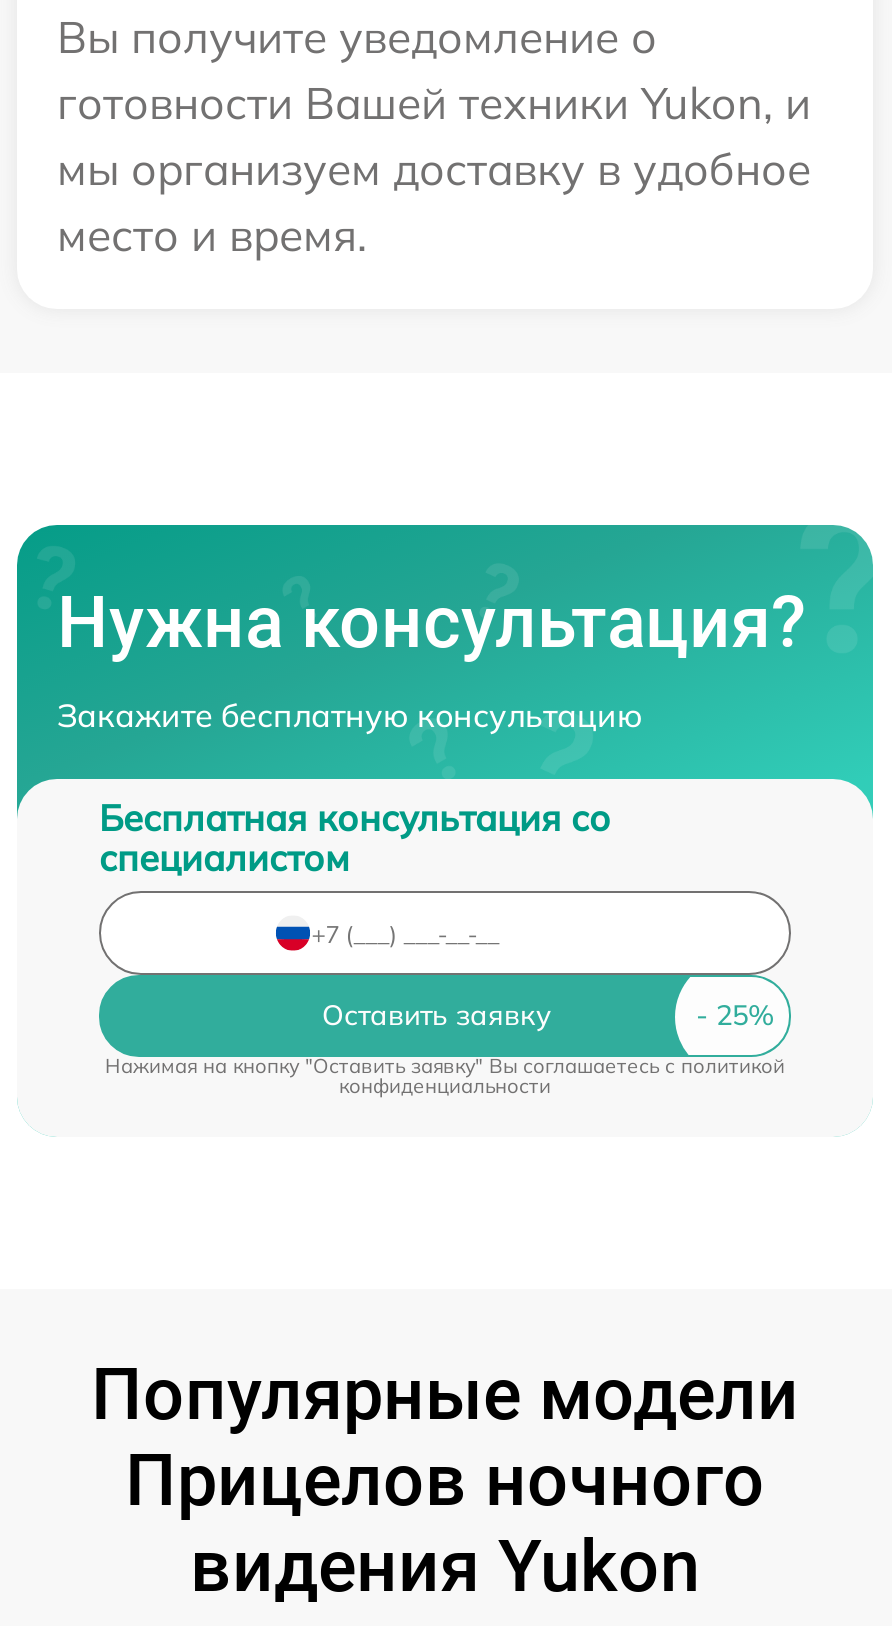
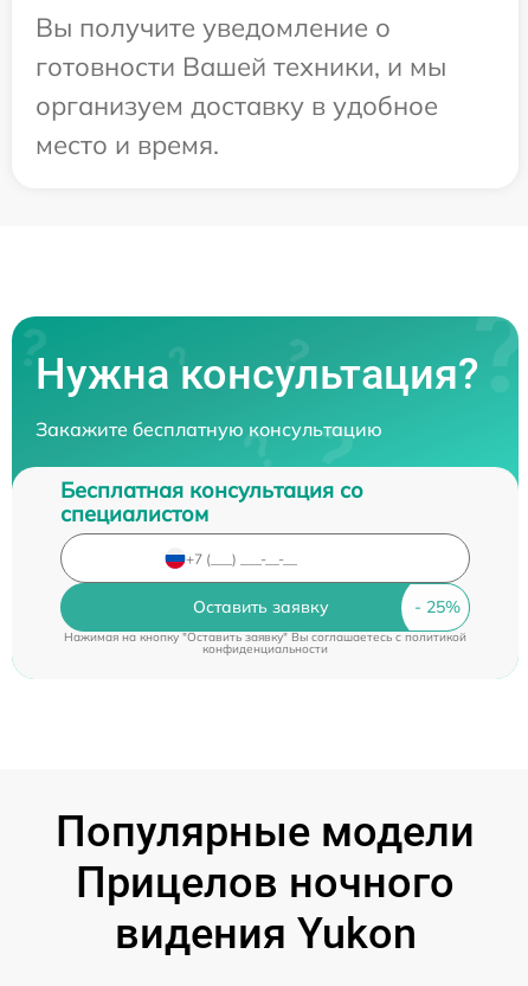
[57,75,811,197] готовности Вашей техники Yukon, и | мы организуем доставку в удобное -> [36,50,446,122] готовности Вашей техники, и мы | организуем доставку в удобное

